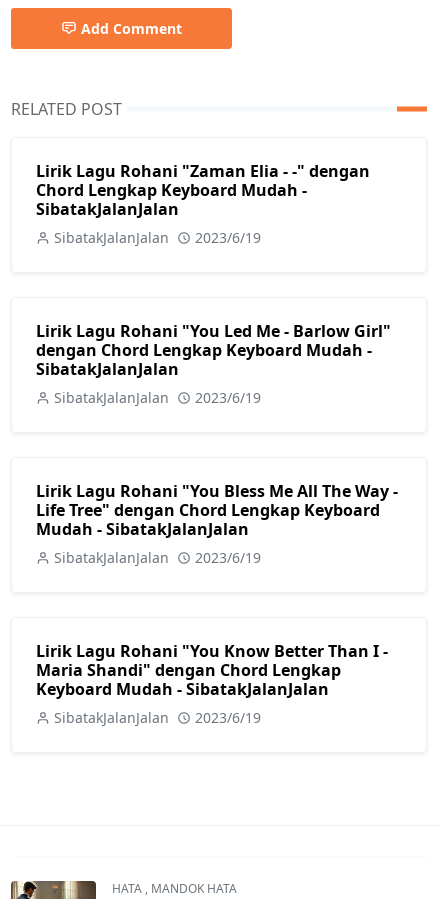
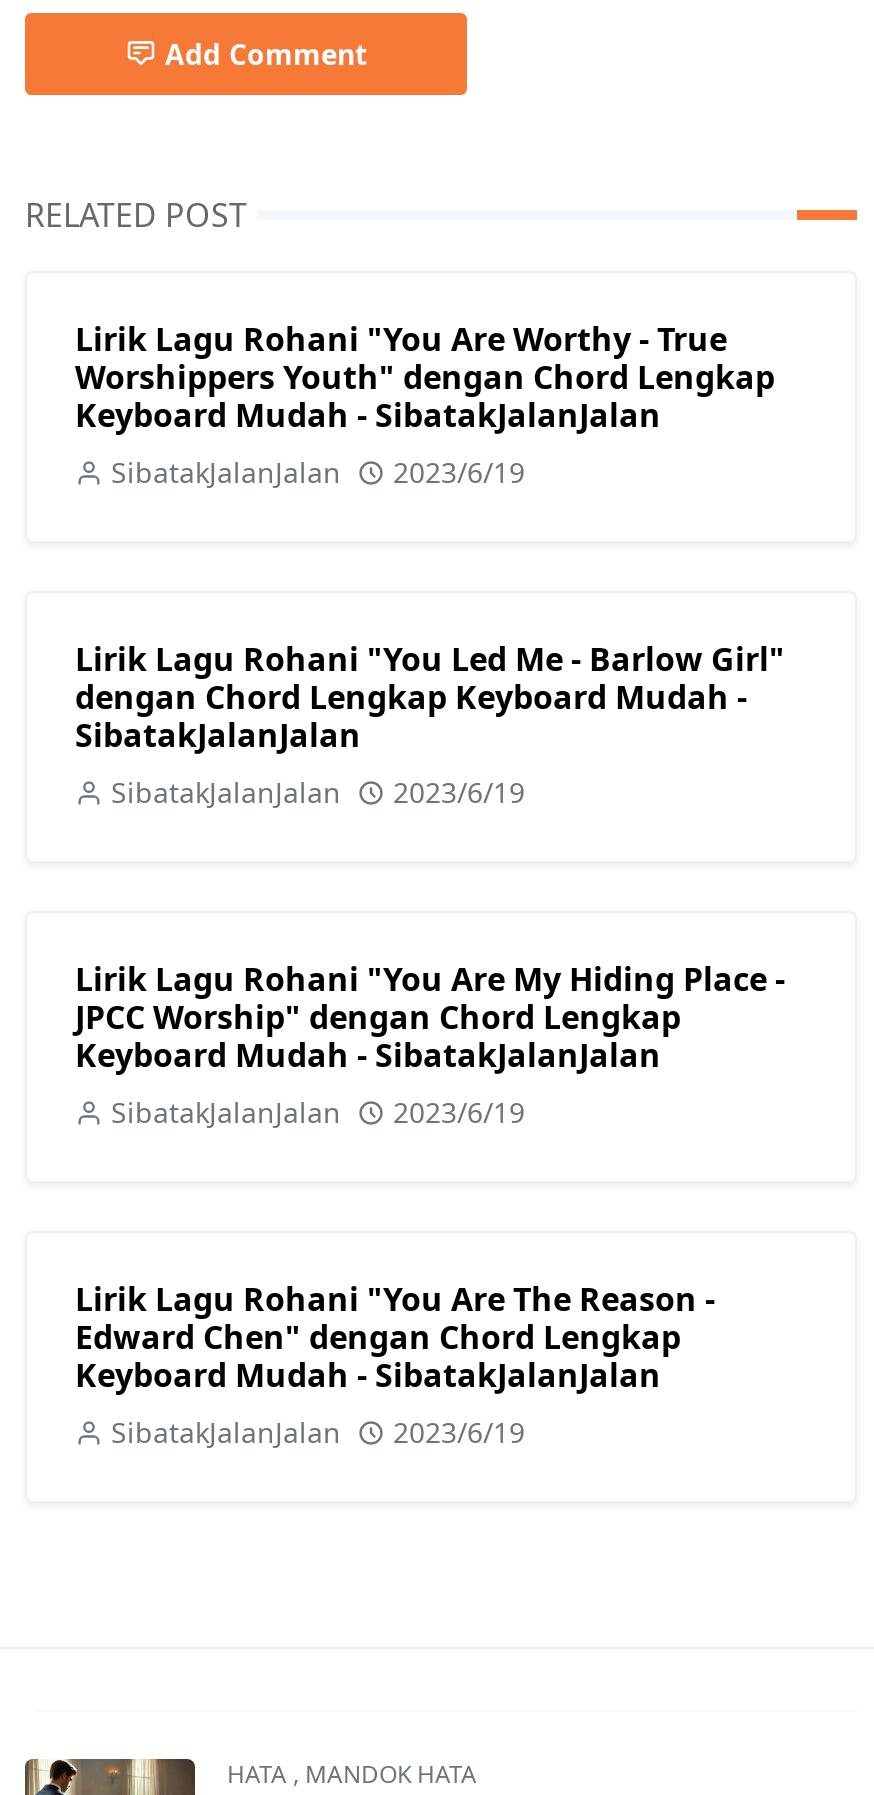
[36,160,370,220] Lirik Lagu Rohani "Zaman Elia - -" dengan | Chord Lengkap Keyboard Mudah - | SibatakJalanJalan -> [75,317,775,437] Lirik Lagu Rohani "You Are Worthy - True | Worshippers Youth" dengan Chord Lengkap | Keyboard Mudah - SibatakJalanJalan
[36,480,398,540] Lirik Lagu Rohani "You Bless Me All The Way - | Life Tree" dengan Chord Lengkap Keyboard | Mudah - SibatakJalanJalan -> [75,957,785,1077] Lirik Lagu Rohani "You Are My Hiding Place - | JPCC Worship" dengan Chord Lengkap | Keyboard Mudah - SibatakJalanJalan
[36,640,388,681] Lirik Lagu Rohani "You Know Better Than I - | Maria Shandi" dengan Chord Lengkap -> [75,1277,715,1359] Lirik Lagu Rohani "You Are The Reason - | Edward Chen" dengan Chord Lengkap

